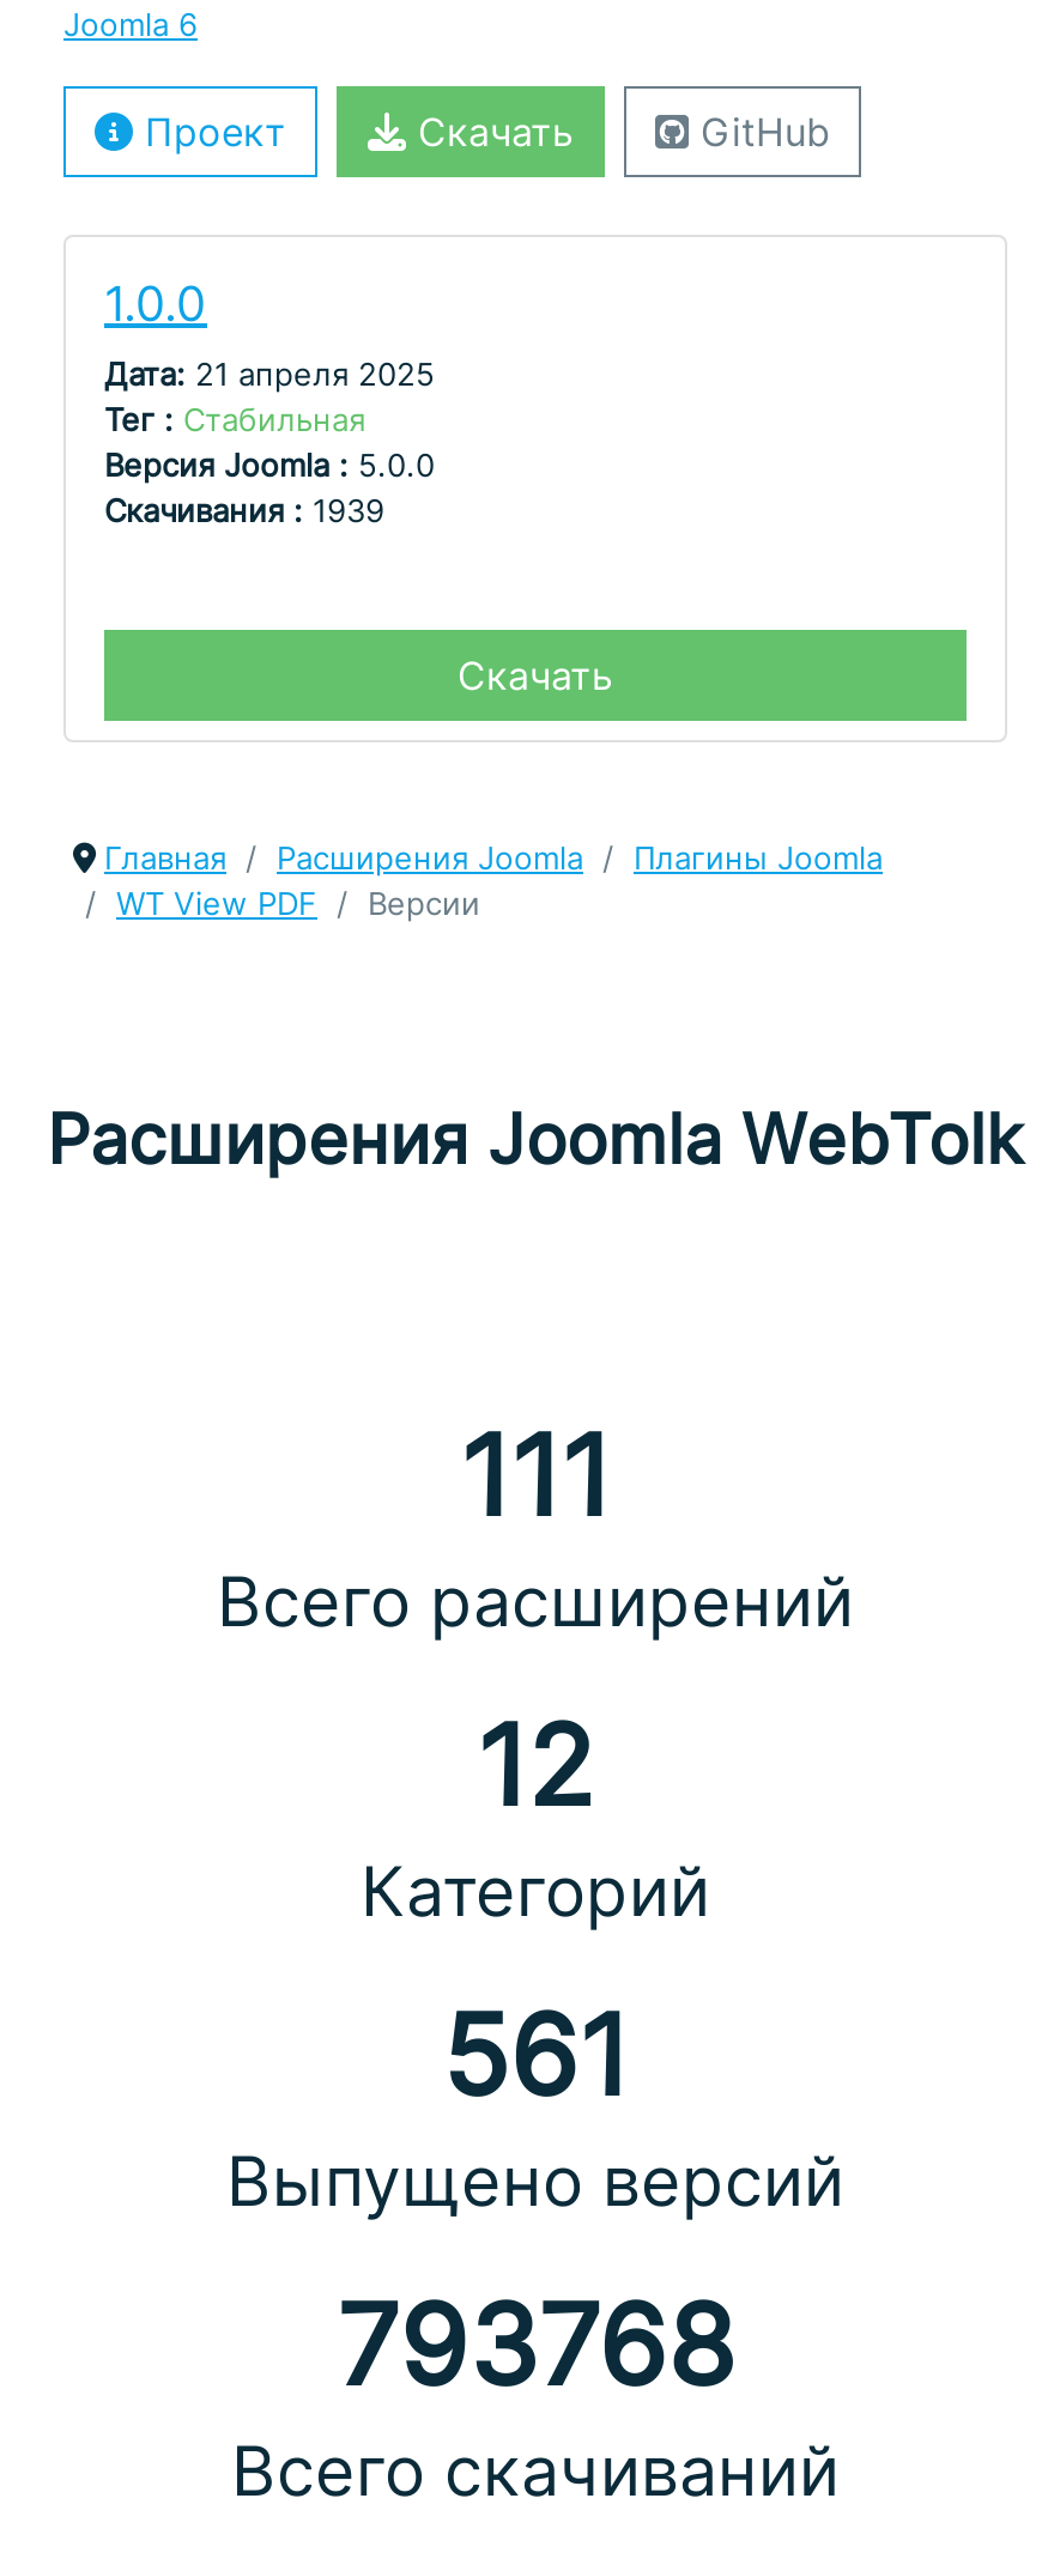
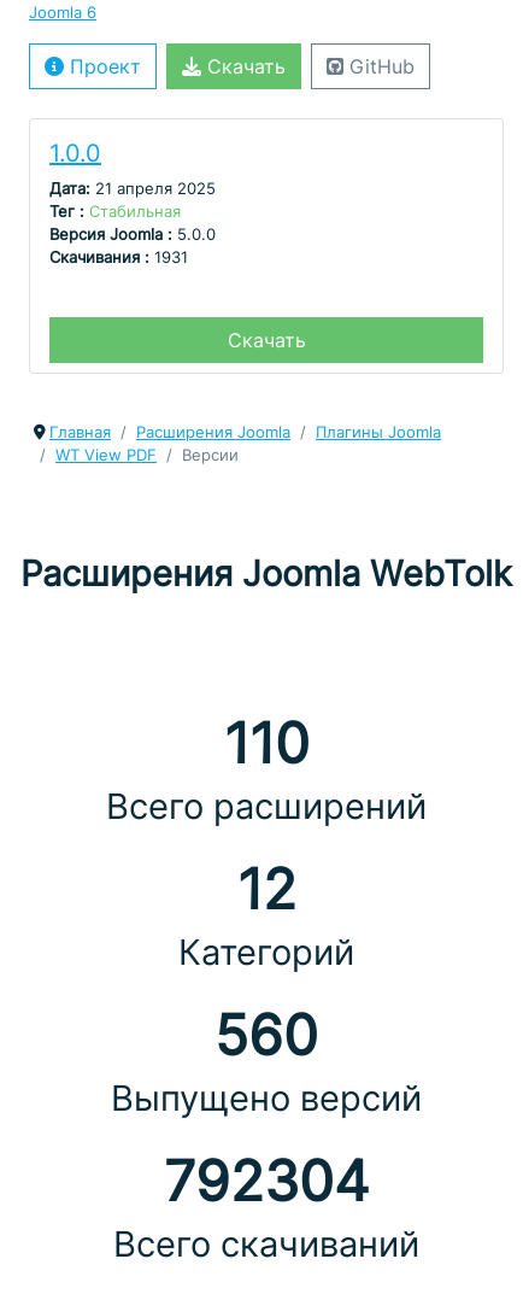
[104,493,384,529] Скачивания : 1939 -> [49,248,188,267] Скачивания : 1931
[460,1408,611,1542] 111 -> [224,709,309,777] 110
[442,1988,629,2122] 561 -> [214,1001,318,1068] 560
[337,2278,734,2412] 793768 -> [163,1147,369,1214] 792304

